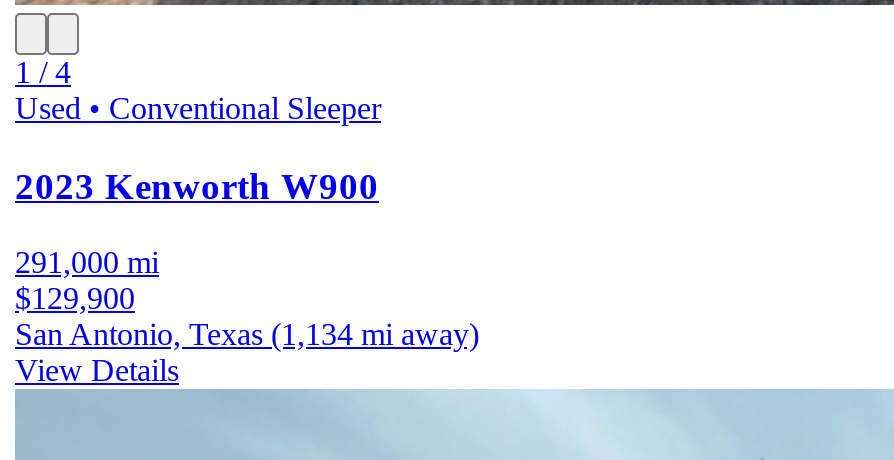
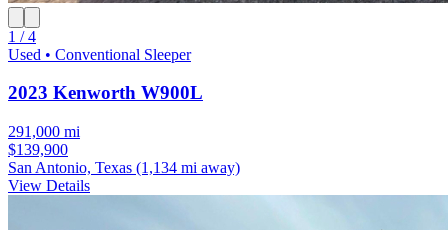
[15,165,379,207] 2023 Kenworth W900 -> [8,82,203,103] 2023 Kenworth W900L
[15,282,135,316] $129,900 -> [8,141,68,158] $139,900

